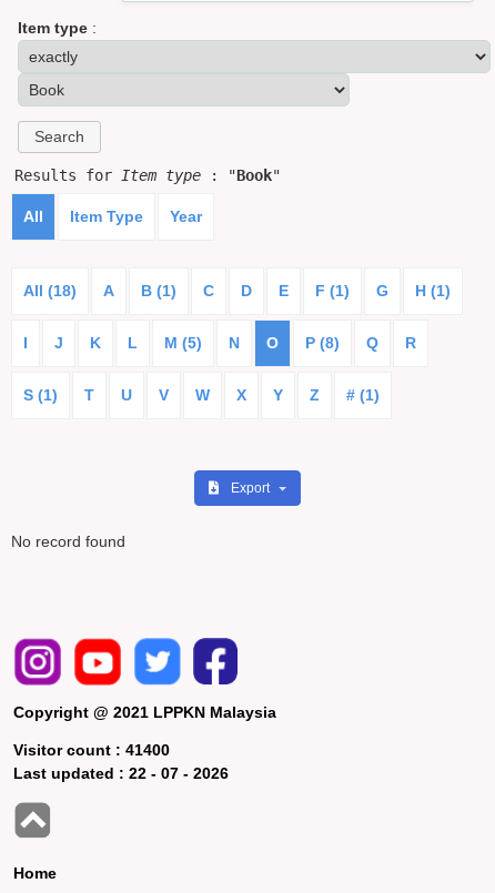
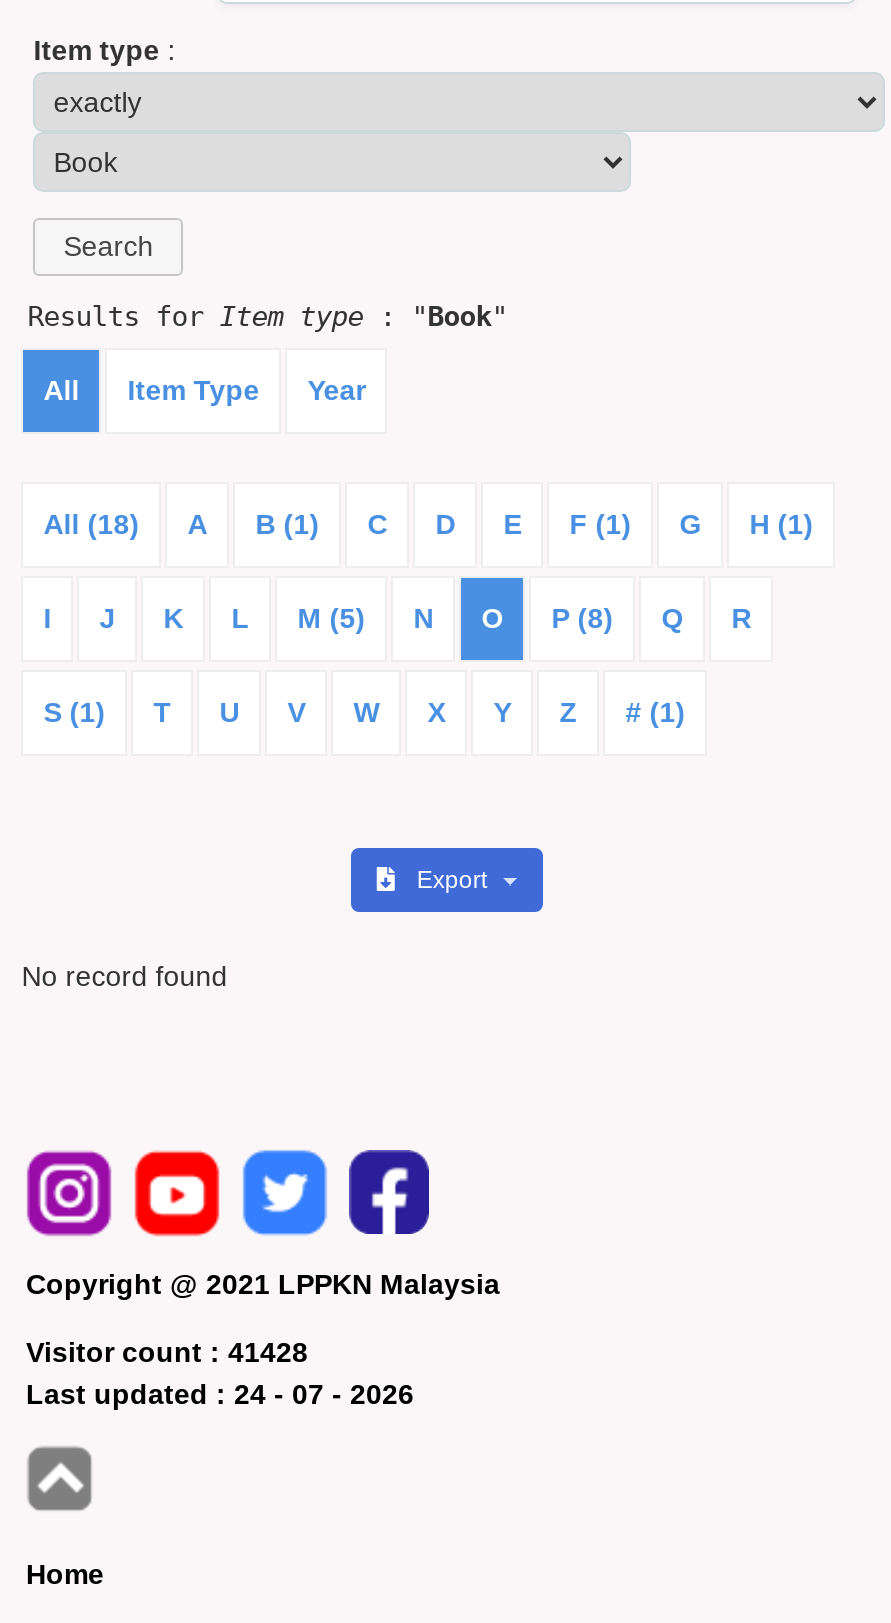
[14,741,170,759] Visitor count : 41400 -> [26,1336,308,1368] Visitor count : 41428
[14,764,229,782] Last updated : 22 - 07 - 2026 -> [26,1378,414,1410] Last updated : 24 - 07 - 2026

